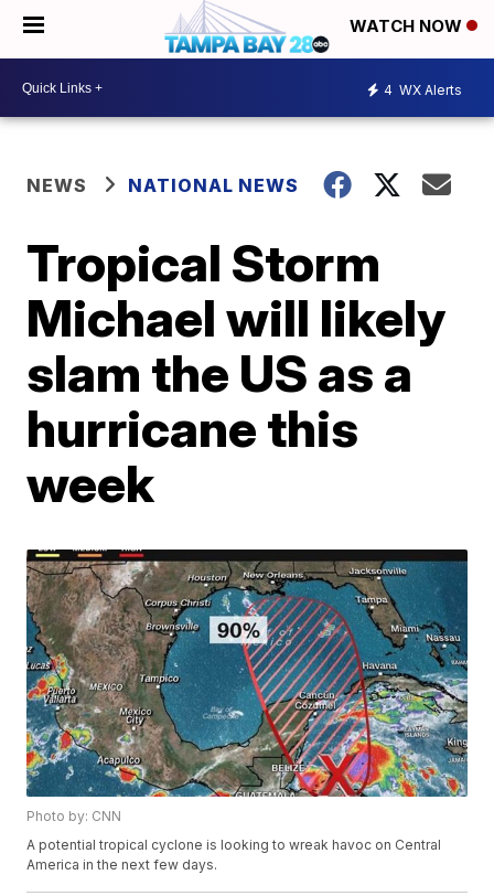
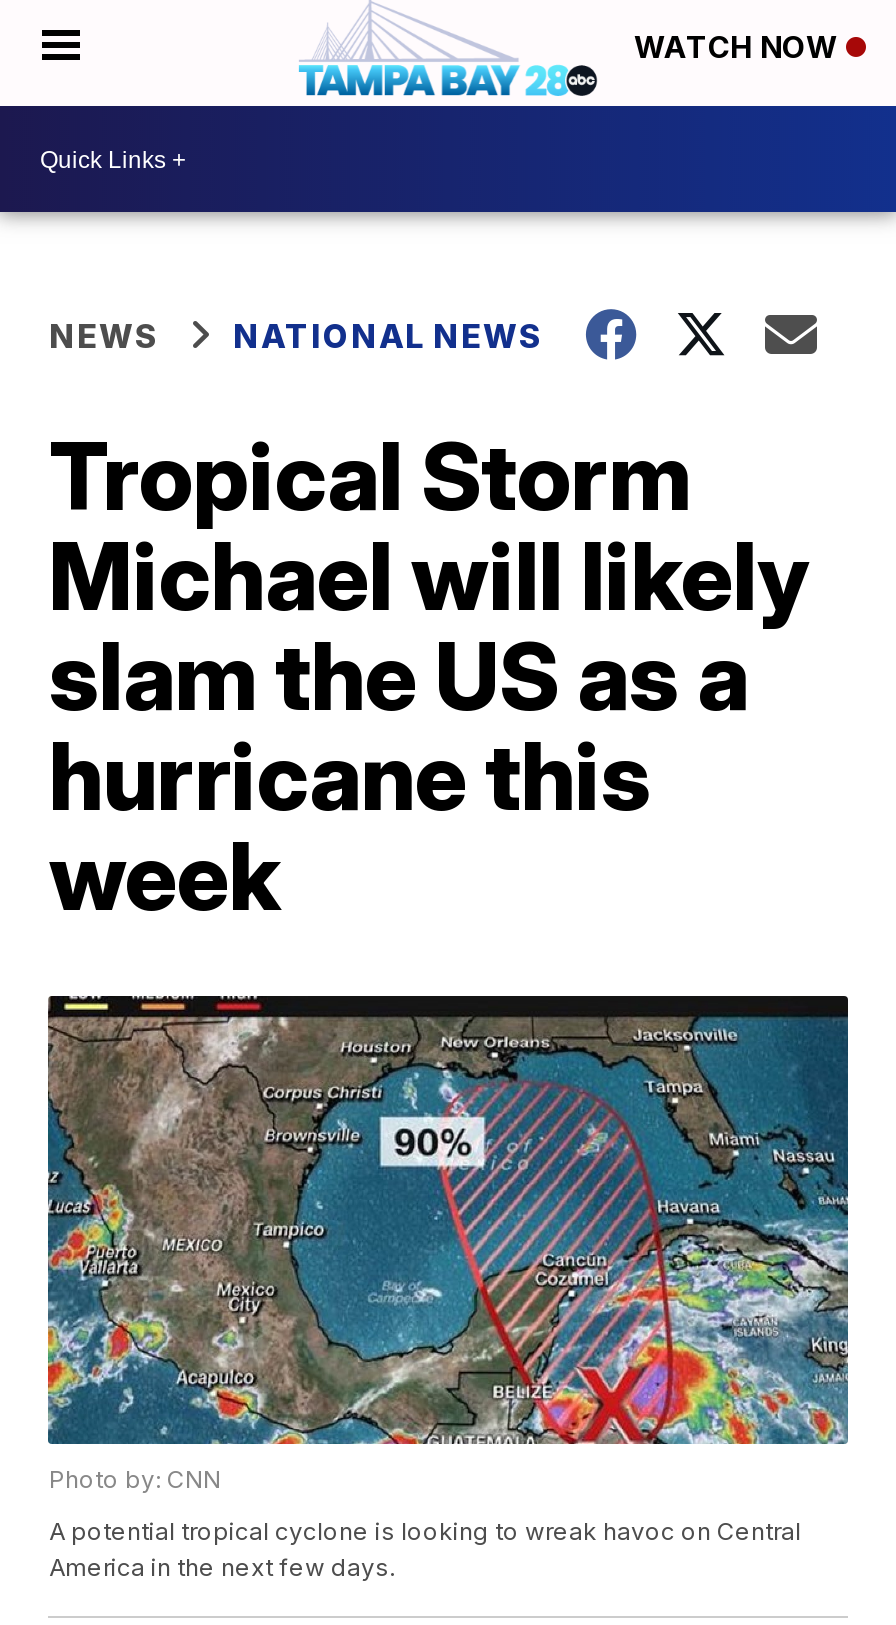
[384,81,462,98] 4 WX Alerts -> none

